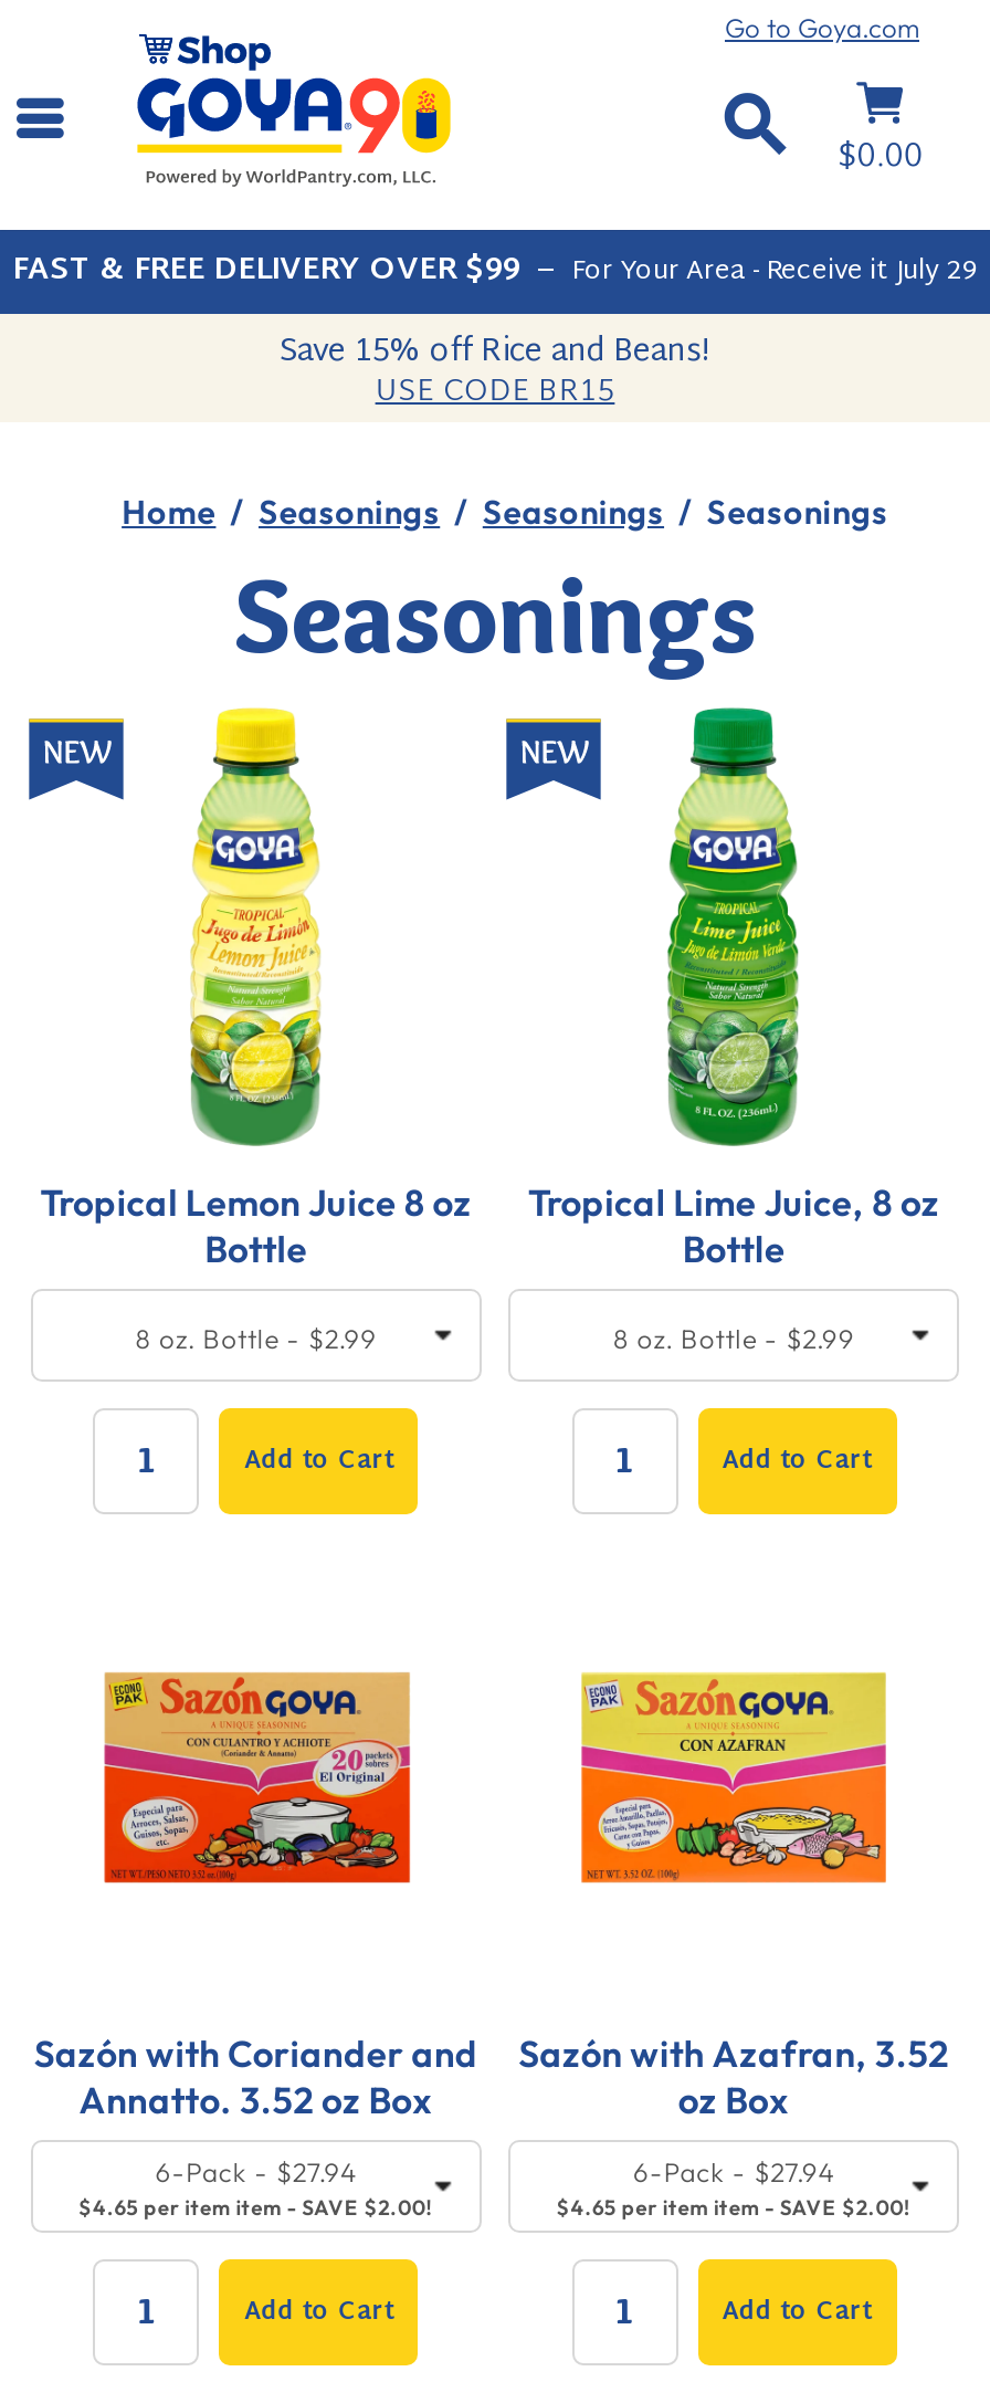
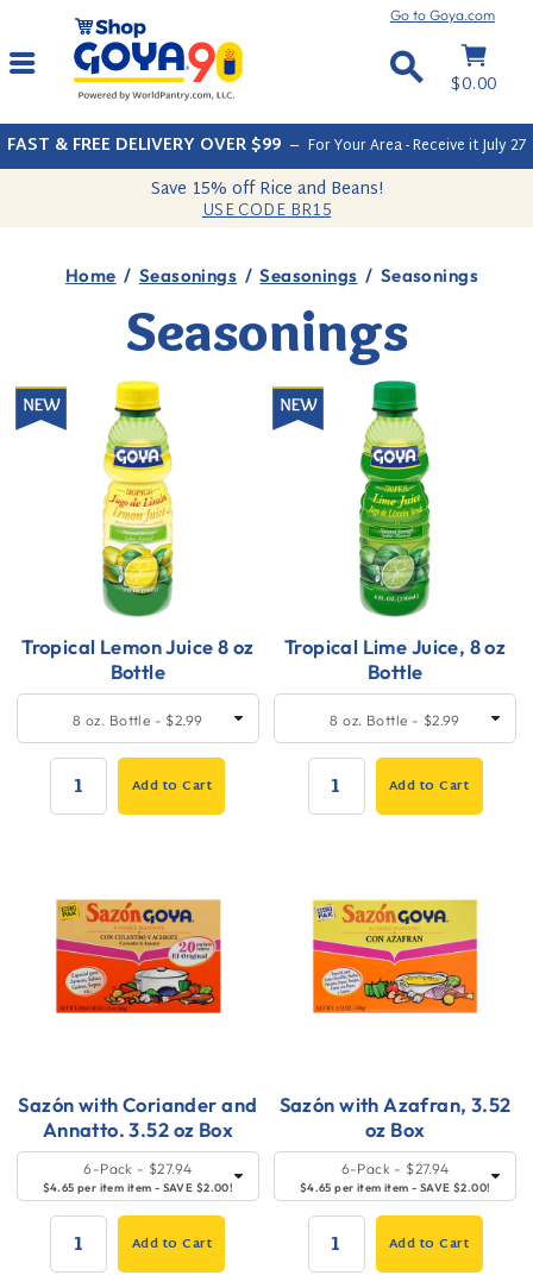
[12,243,978,298] FAST & FREE DELIVERY OVER $99 – For Your Area - Receive itJuly 29 -> [7,131,526,161] FAST & FREE DELIVERY OVER $99 – For Your Area - Receive itJuly 27

